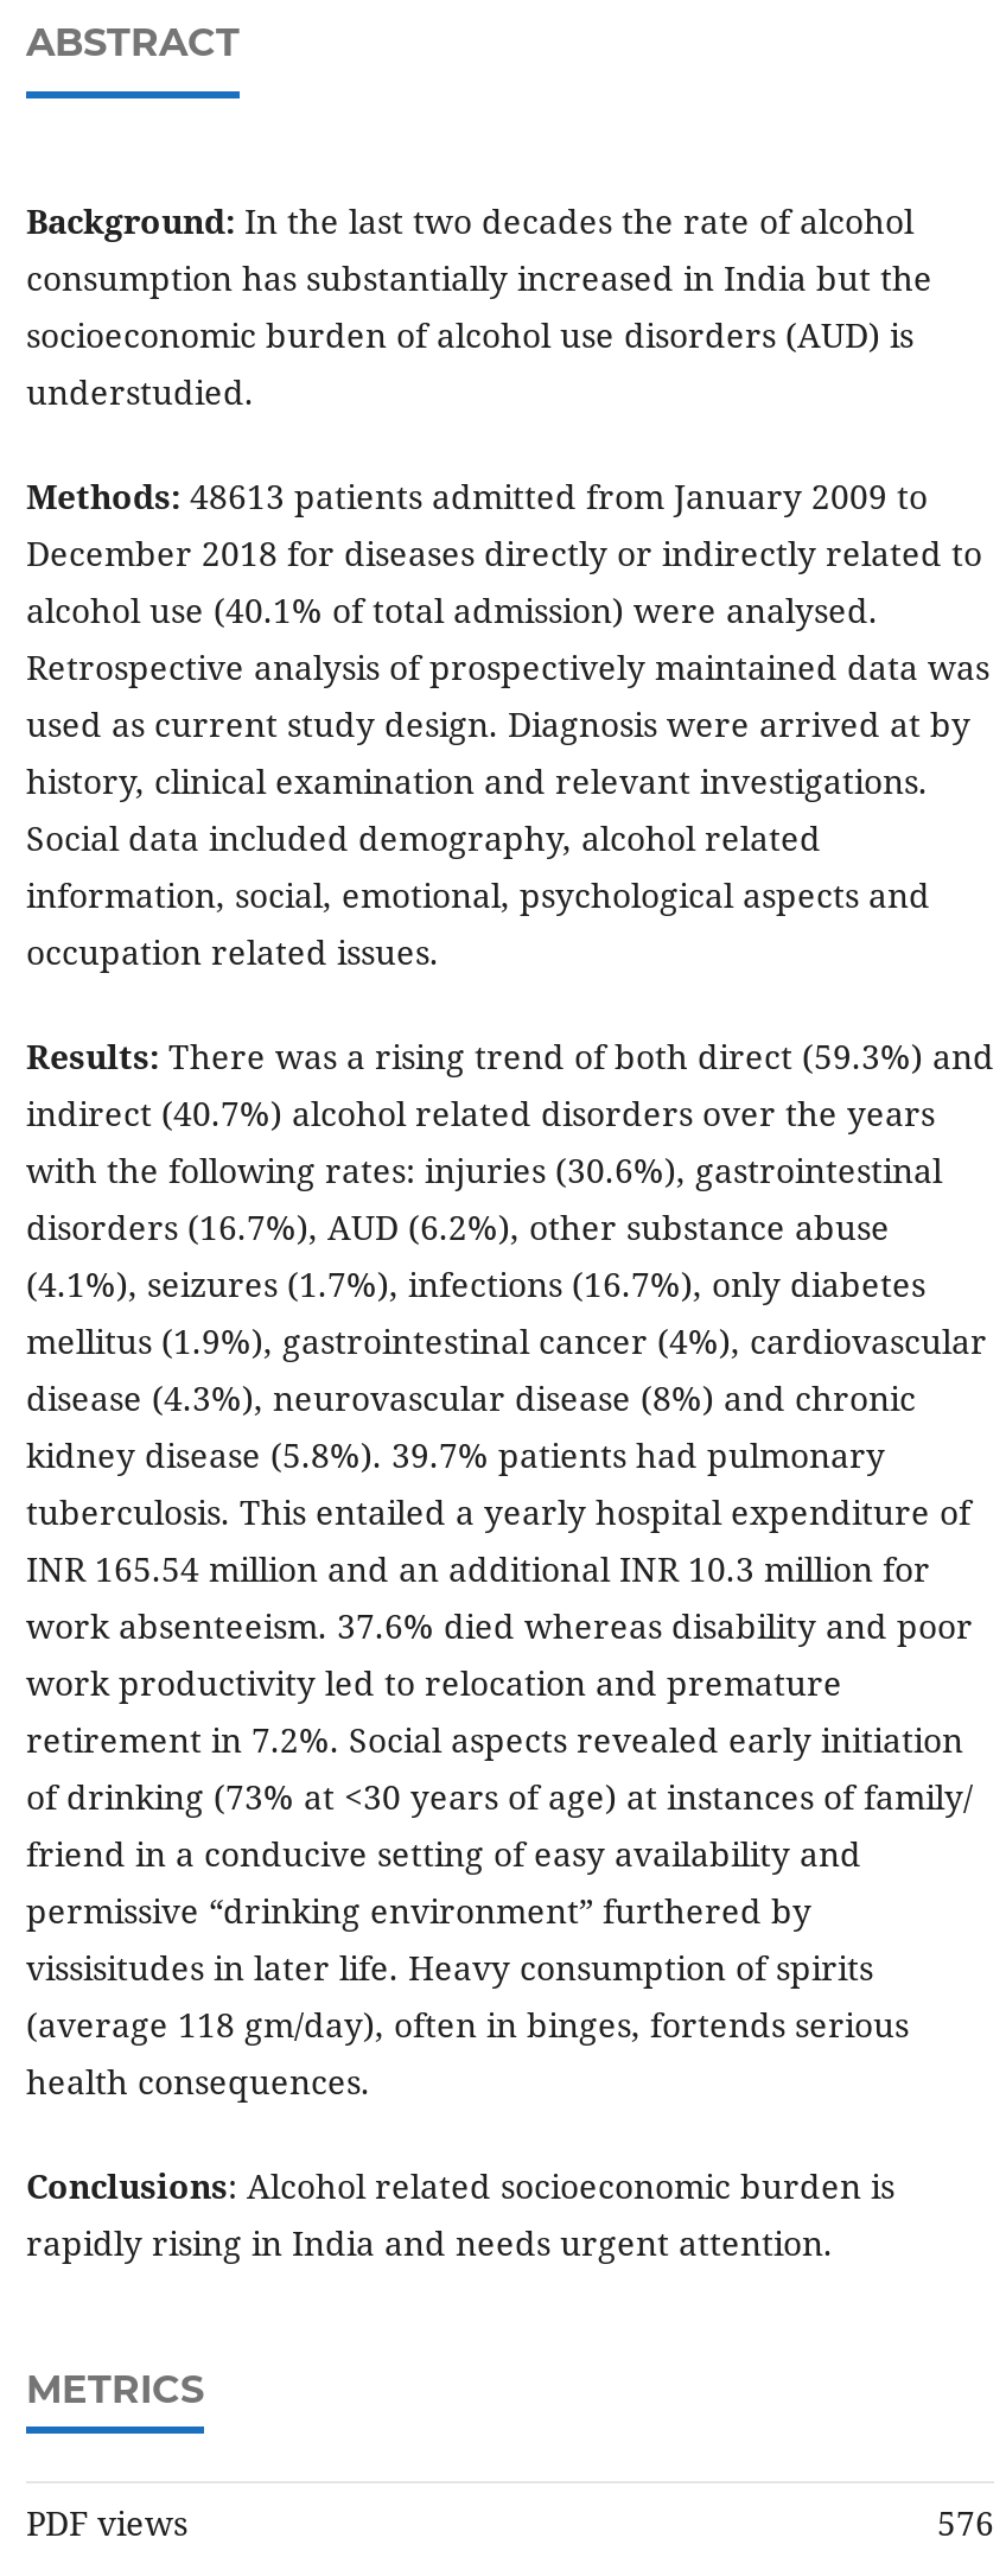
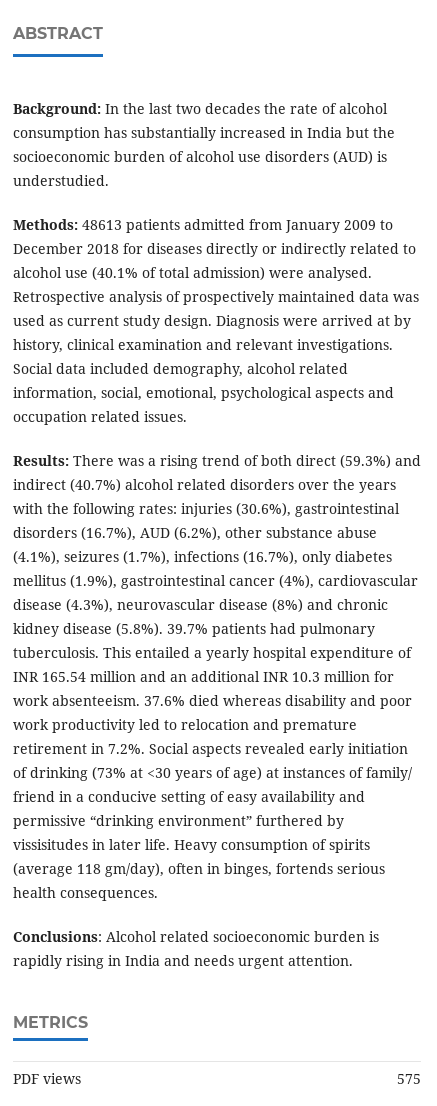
[937,2501,994,2546] 576 -> [397,1069,421,1088] 575

